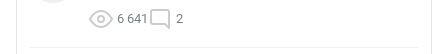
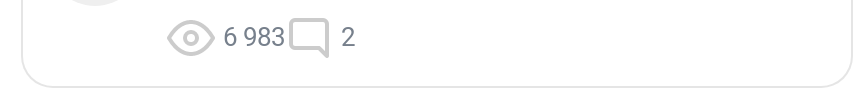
[117,11,183,26] 6 641 2 -> [223,23,355,53] 6 983 2

